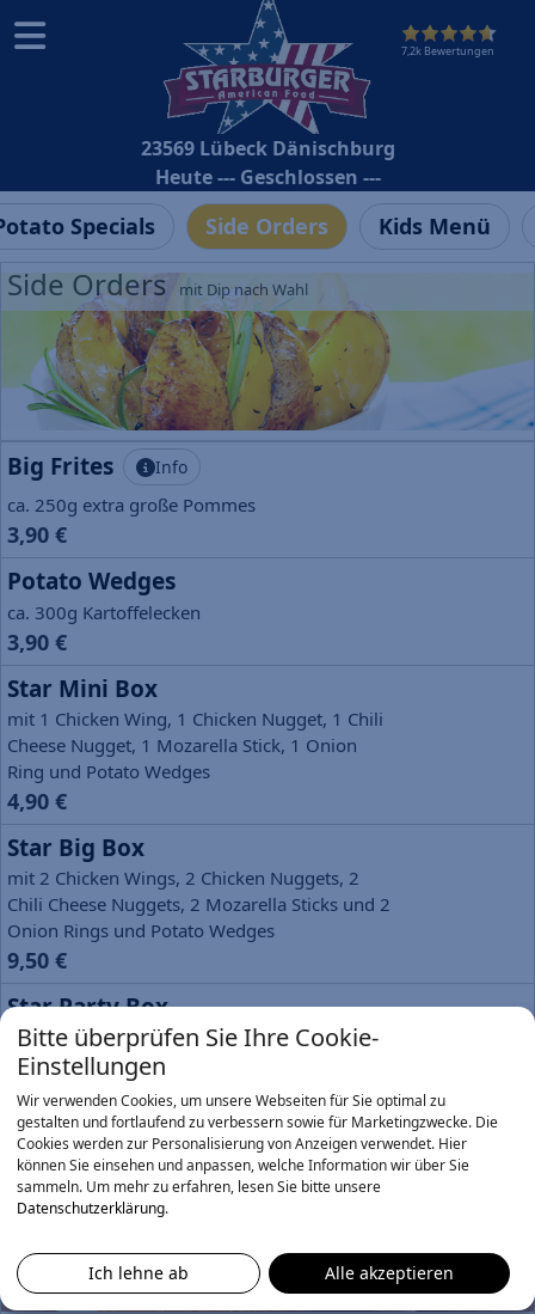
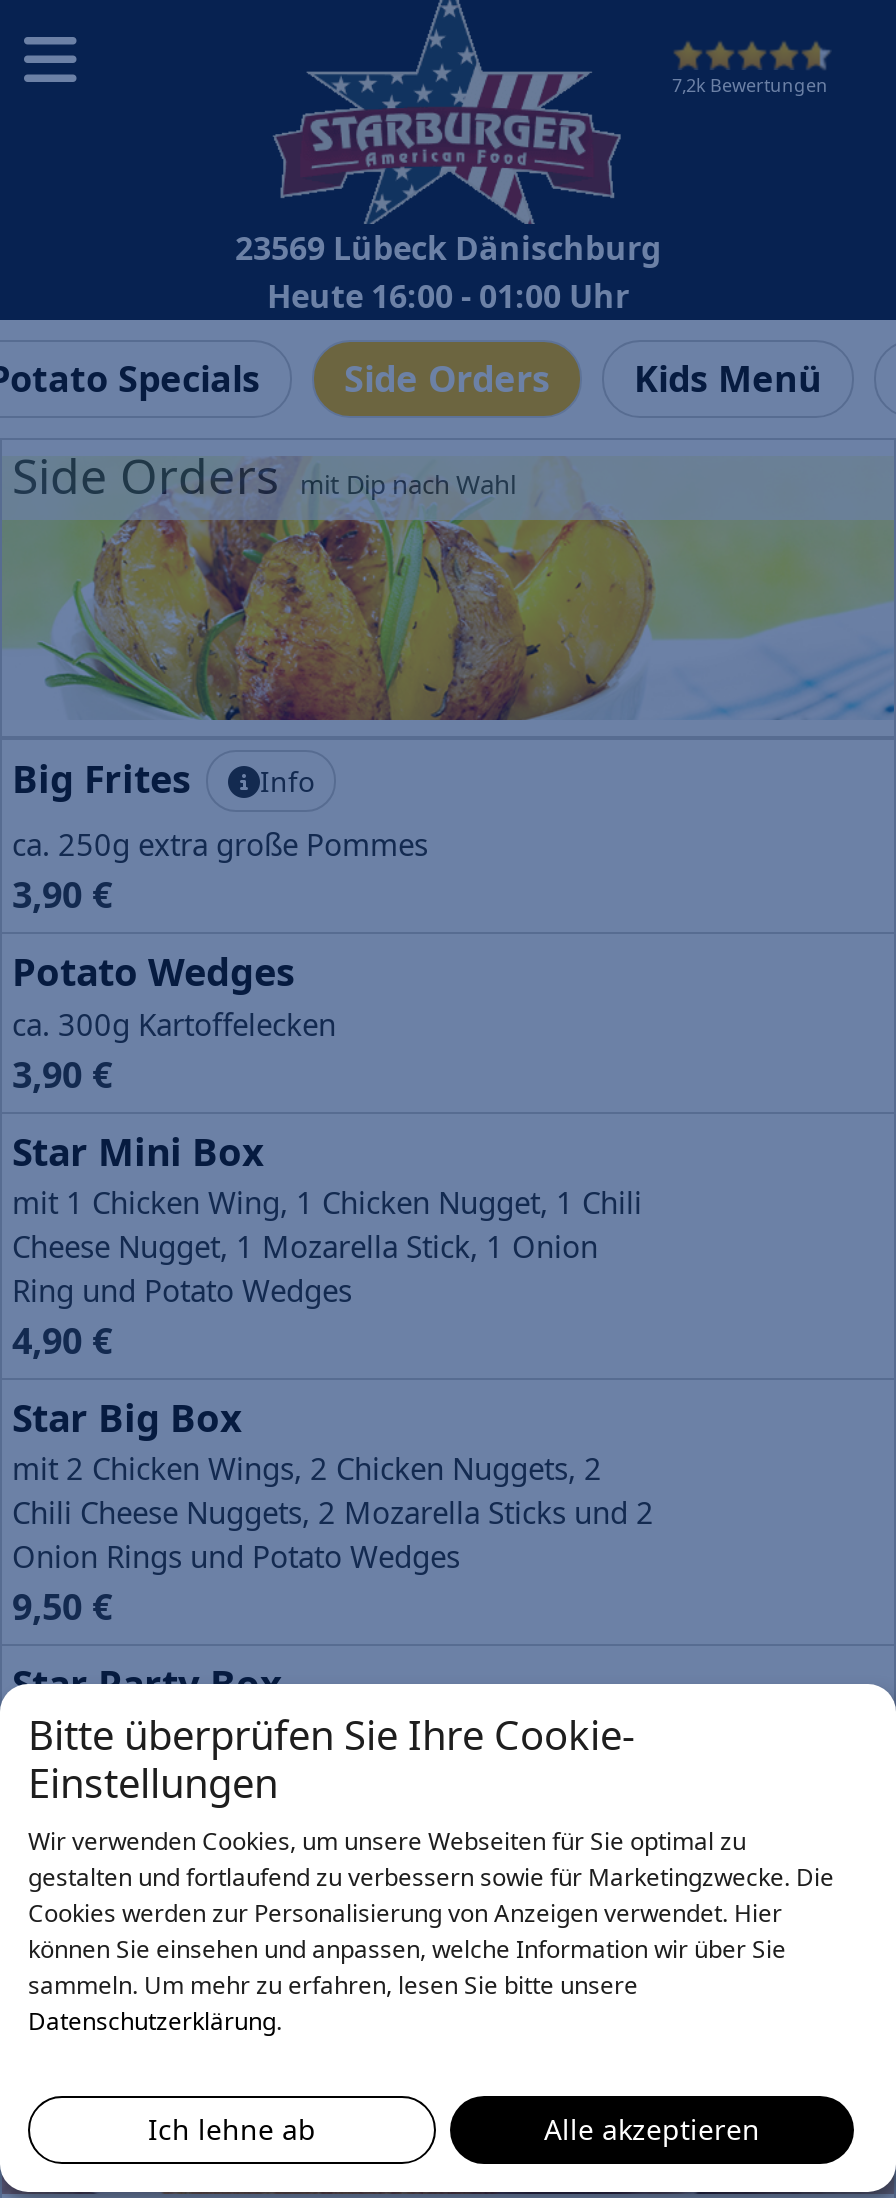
[155,164,380,190] Heute --- Geschlossen --- -> [267,274,629,318] Heute 16:00 - 01:00 Uhr

